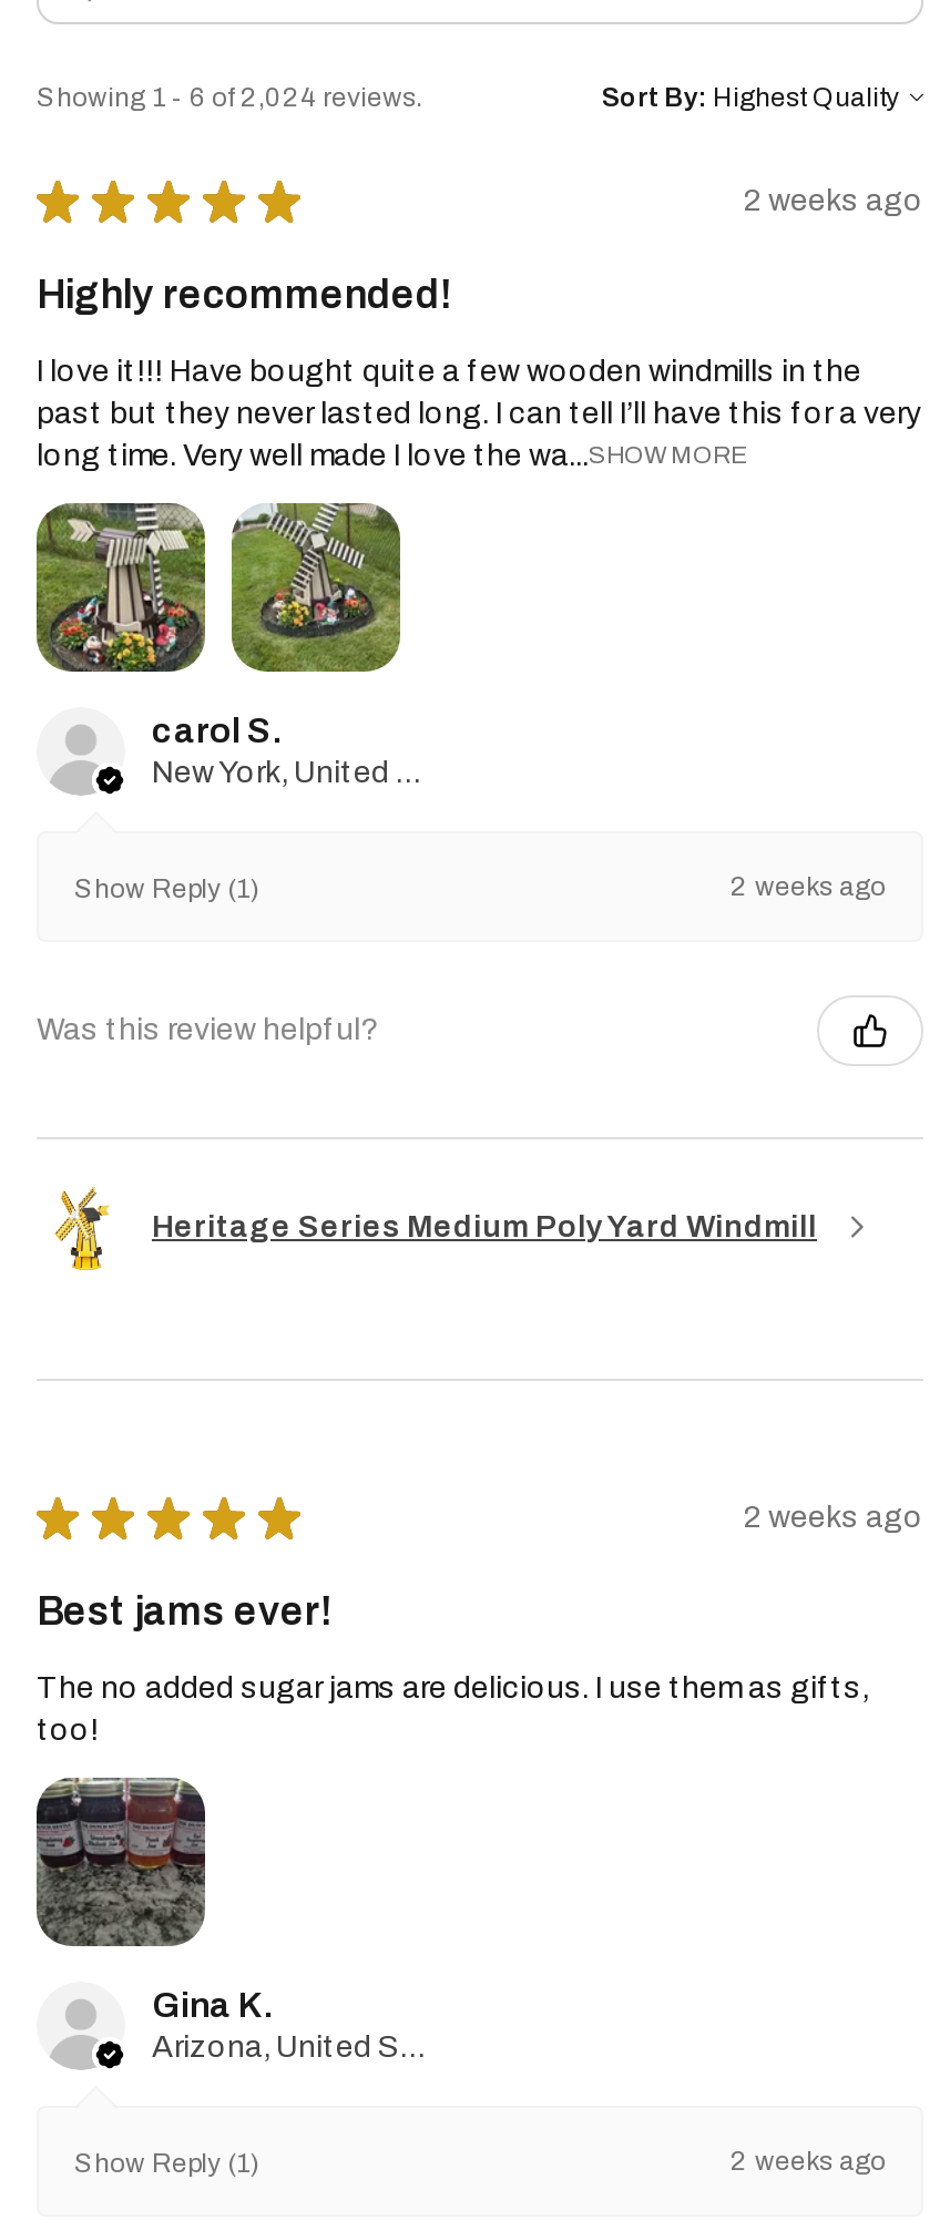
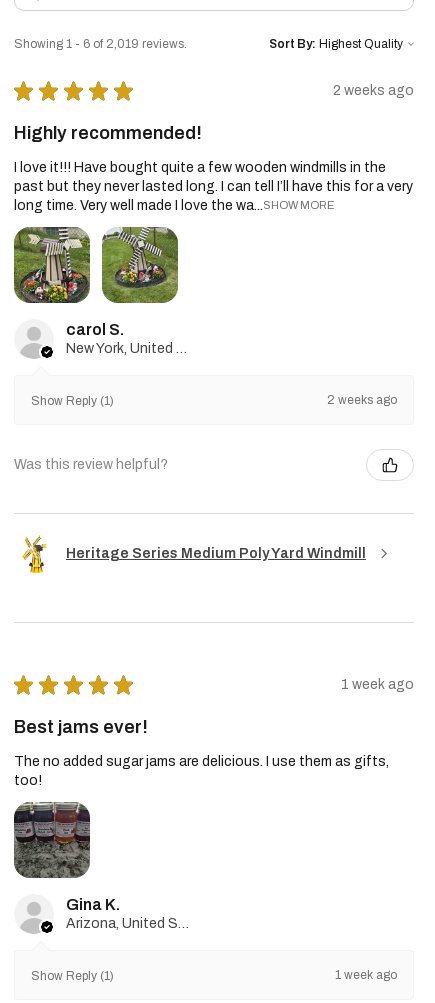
[37,81,422,112] Showing 1 - 6 of 2,024 reviews. -> [14,37,187,51] Showing 1 - 6 of 2,019 reviews.
[744,1501,923,1534] 2 weeks ago -> [341,677,414,692] 1 week ago
[731,2145,886,2176] 2 weeks ago -> [335,968,397,982] 1 week ago

